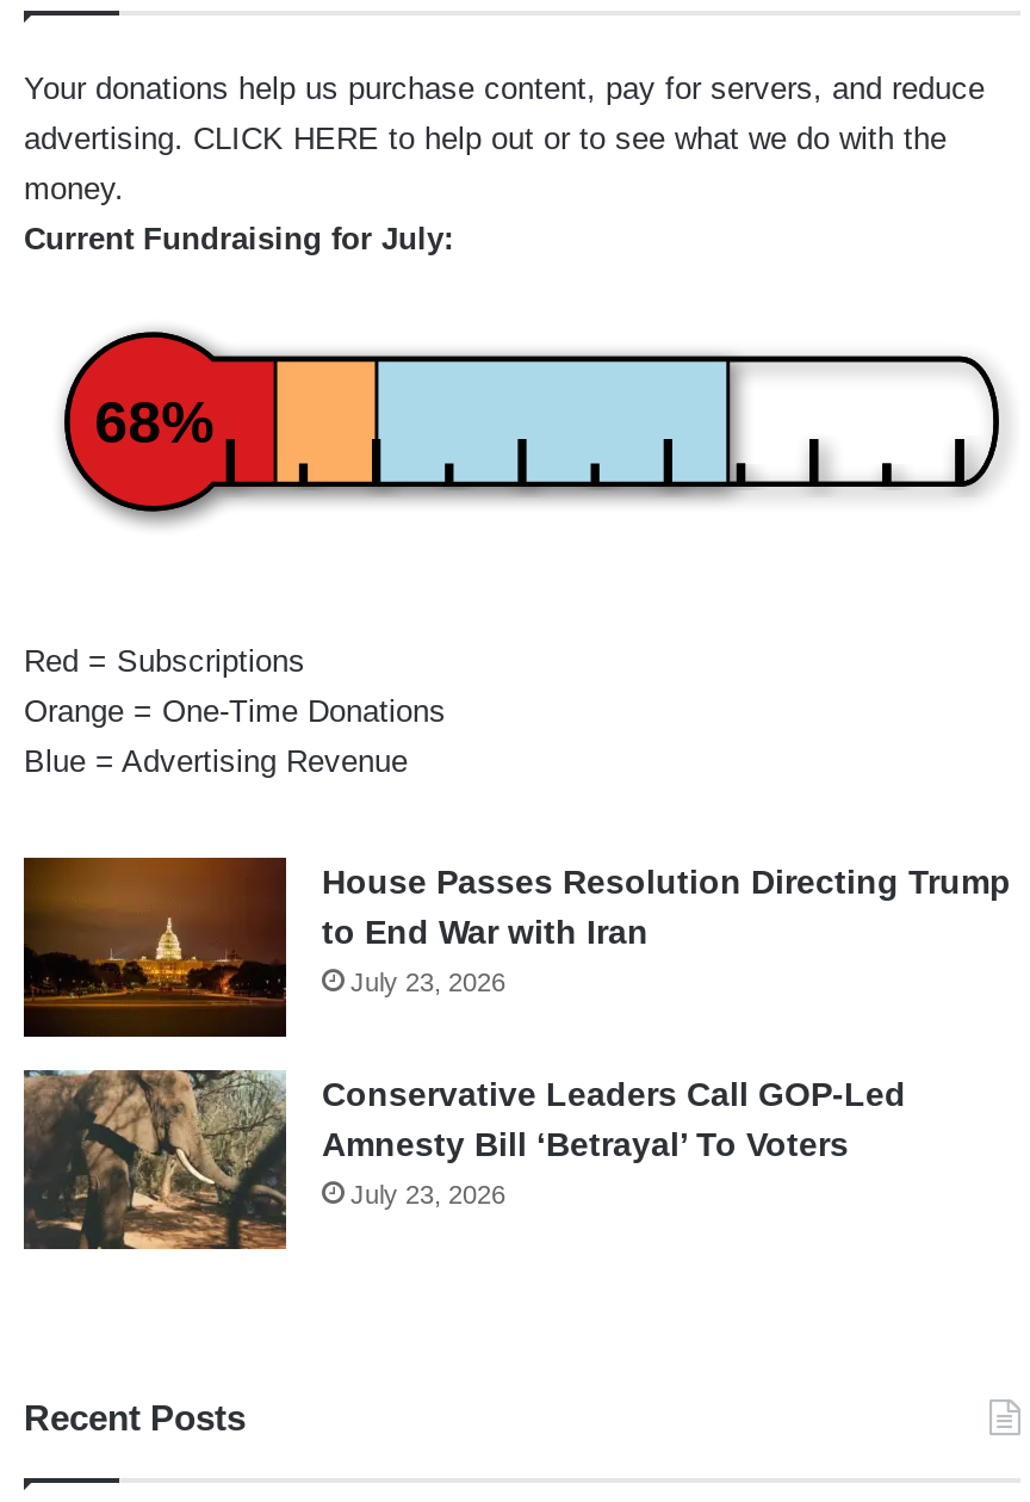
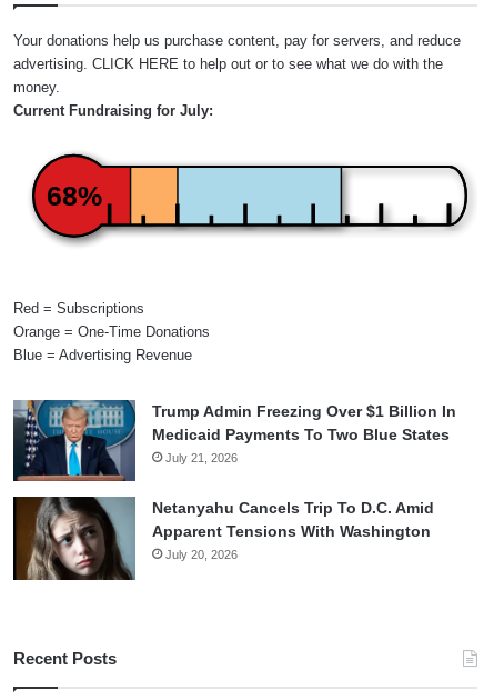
[21,857,1011,1038] [image] | House Passes Resolution Directing Trump | to End War with Iran | July 23, 2026 -> [12,399,456,481] [image] | Trump Admin Freezing Over $1 Billion In | Medicaid Payments To Two Blue States | July 21, 2026
[21,1069,906,1253] [image] | Conservative Leaders Call GOP-Led | Amnesty Bill ‘Betrayal’ To Voters | July 23, 2026 -> [12,496,434,581] [image] | Netanyahu Cancels Trip To D.C. Amid | Apparent Tensions With Washington | July 20, 2026

